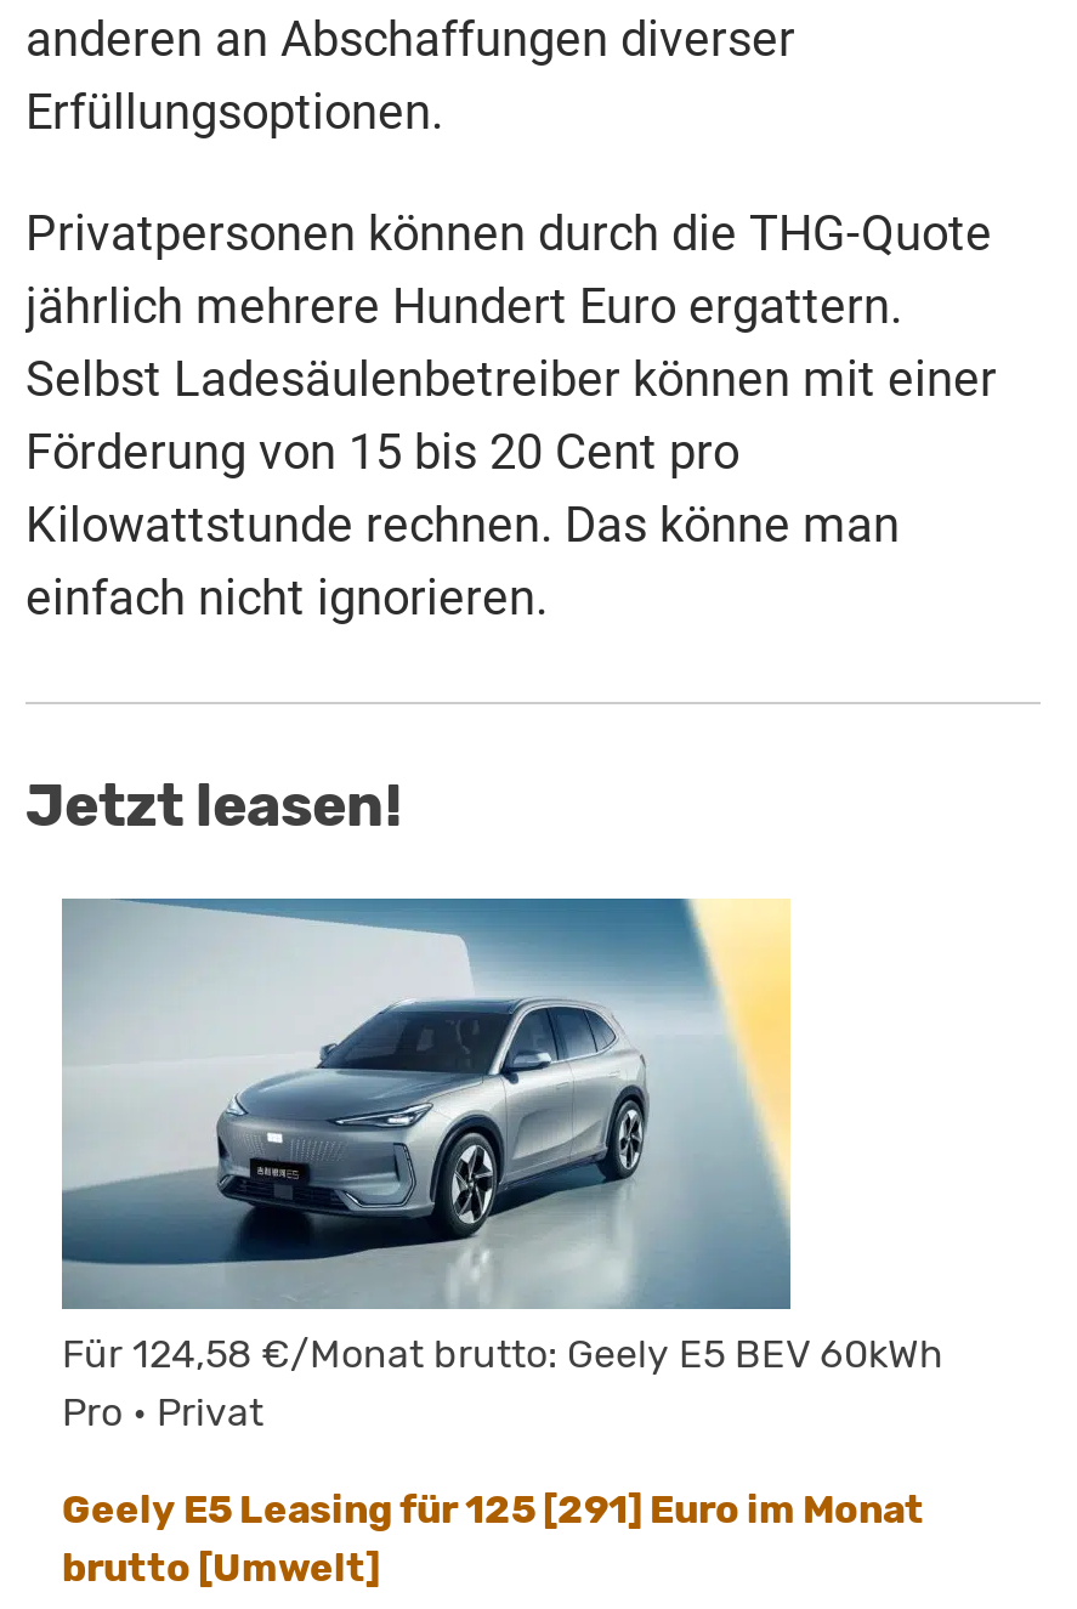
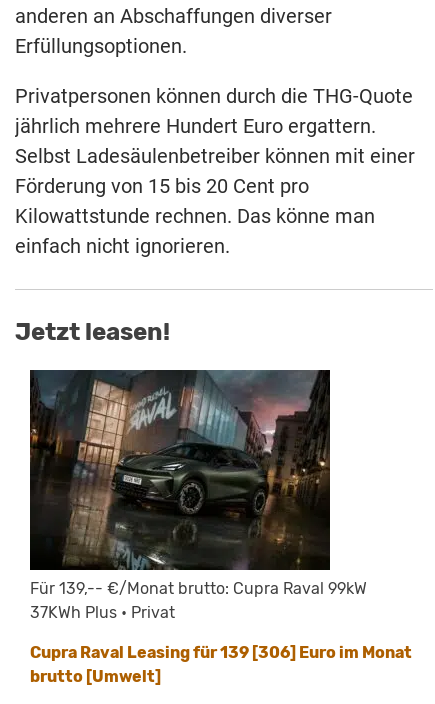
[59,896,943,1435] [image] | Für 124,58 €/Monat brutto: Geely E5 BEV 60kWh | Pro • Privat -> [29,369,367,622] [image] | Für 139,-- €/Monat brutto: Cupra Raval 99kW | 37KWh Plus • Privat
[62,1486,924,1532] Geely E5 Leasing für 125 [291] Euro im Monat -> [30,643,412,662] Cupra Raval Leasing für 139 [306] Euro im Monat

